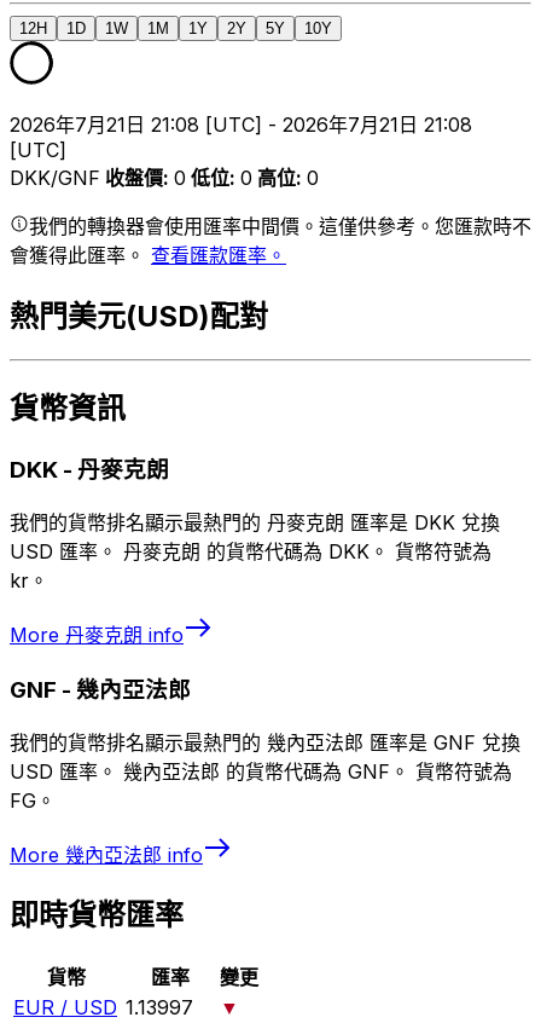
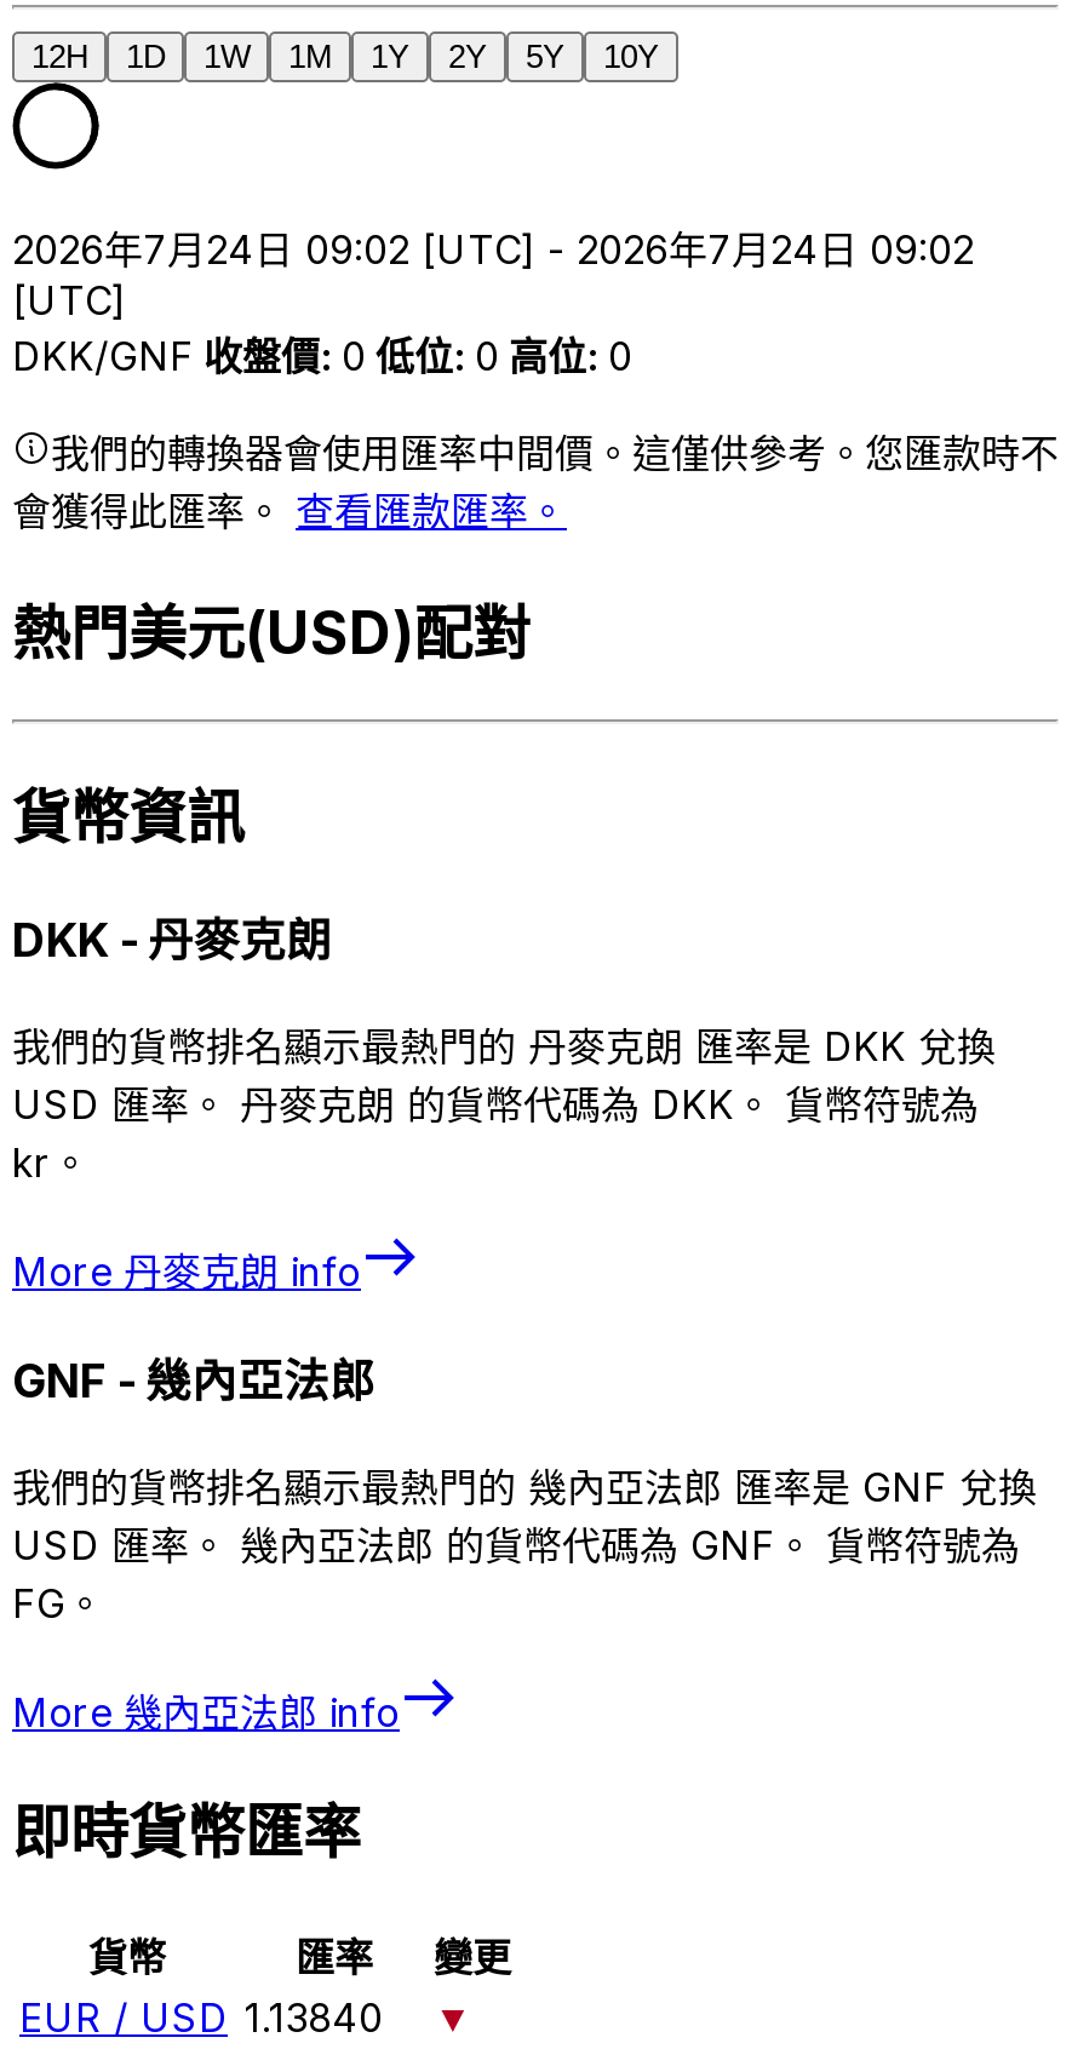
[10,112,472,136] 2026年7月21日 21:08 [UTC] - 2026年7月21日 21:08 -> [12,225,974,273] 2026年7月24日 09:02 [UTC] - 2026年7月24日 09:02
[13,996,193,1020] EUR / USD 1.13997 -> [19,1994,383,2042] EUR / USD 1.13840

